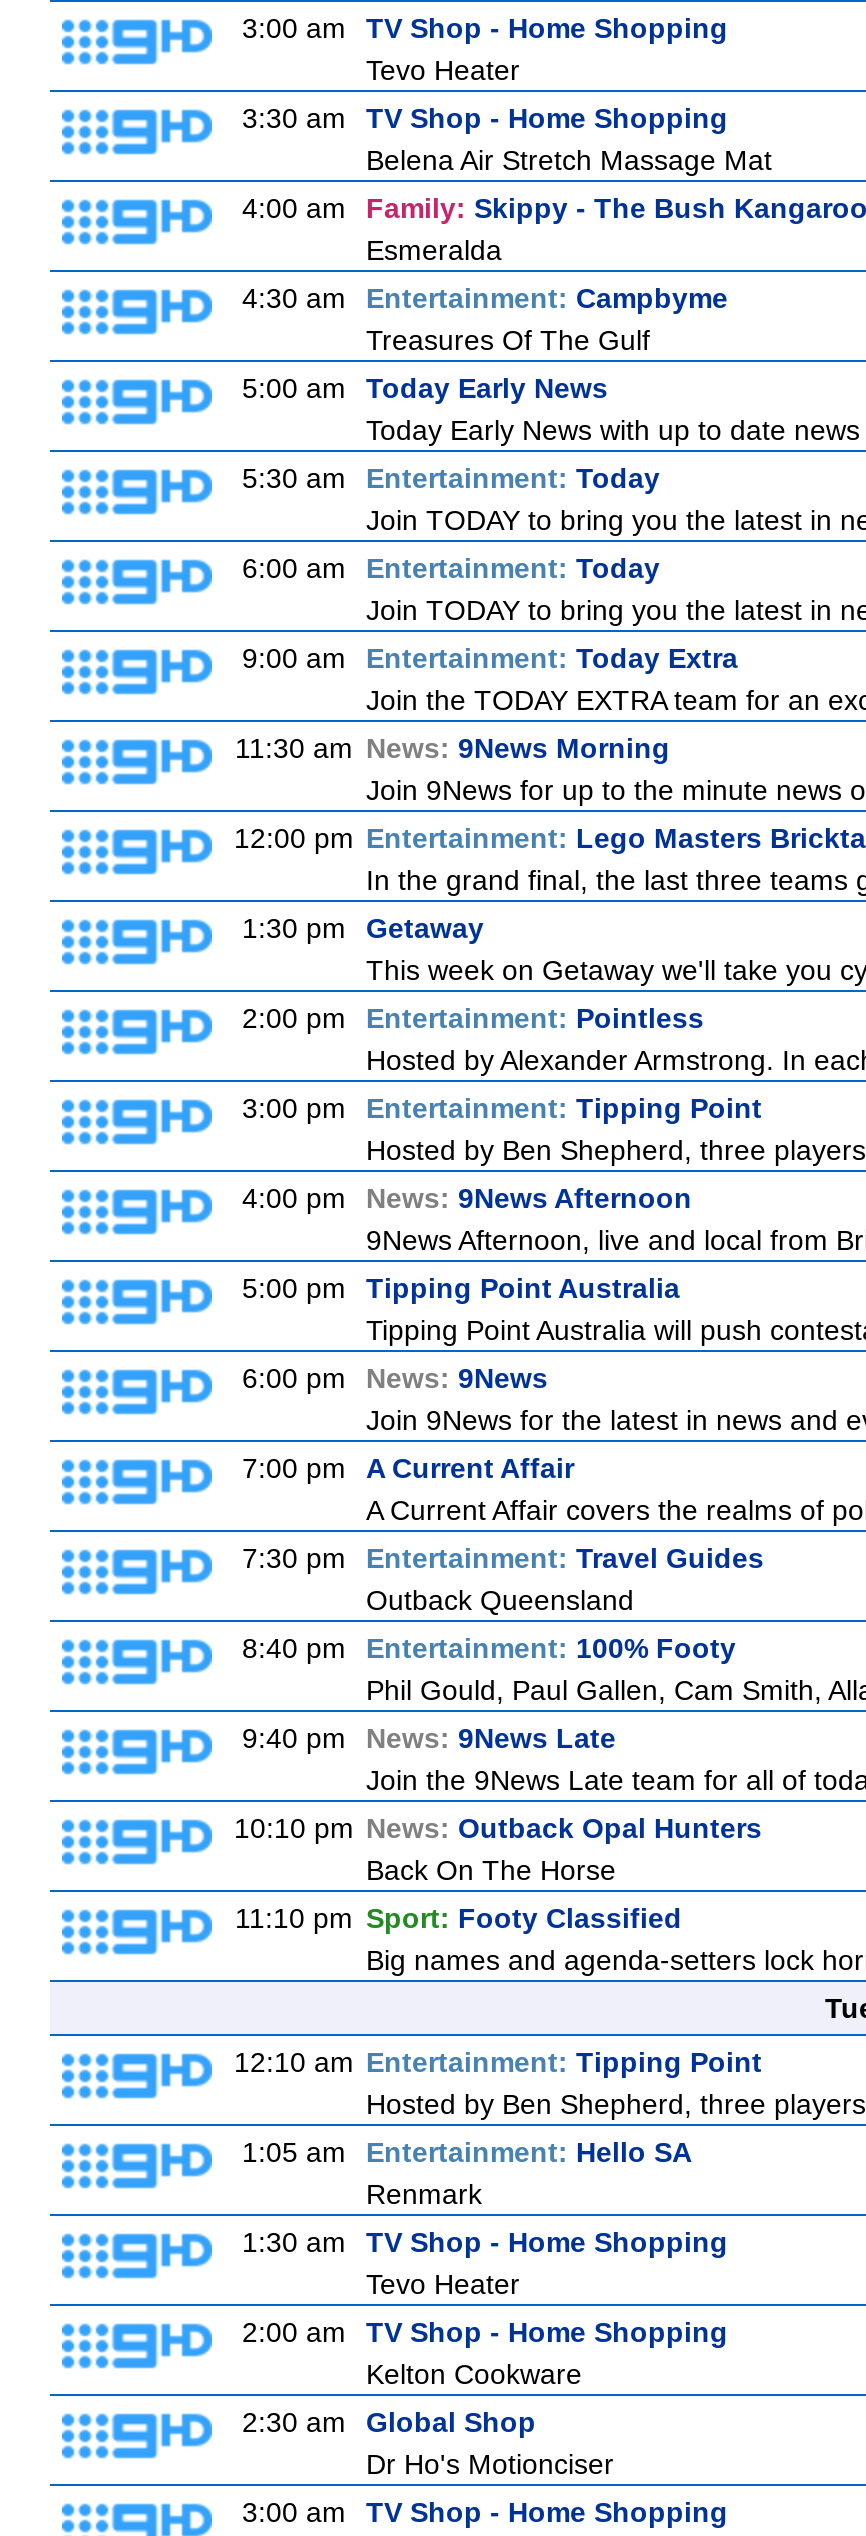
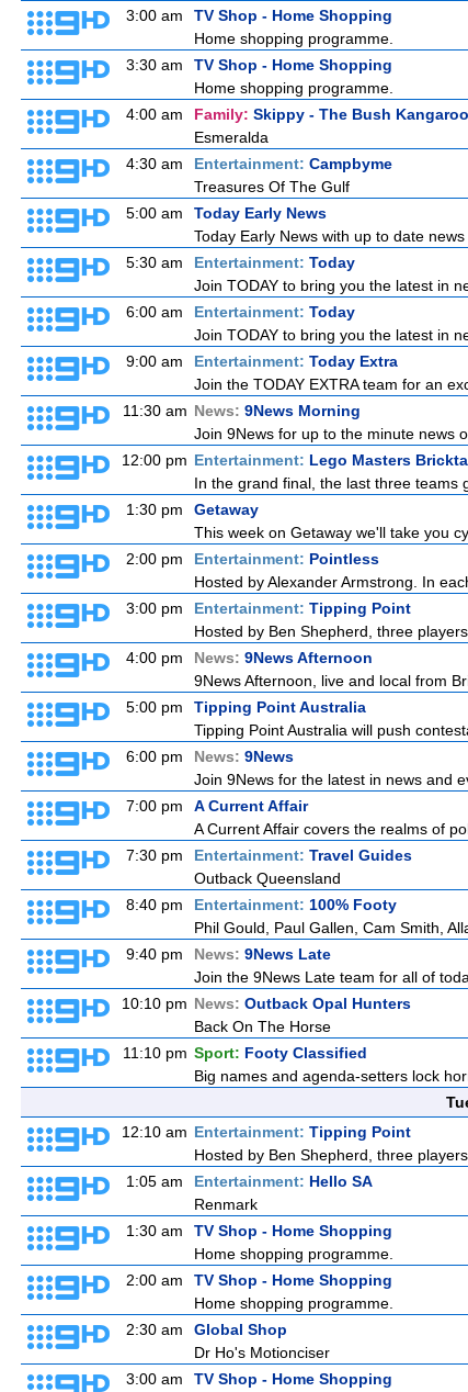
[366,54,520,86] Tevo Heater -> [194,30,393,47] Home shopping programme.
[366,144,772,176] Belena Air Stretch Massage Mat -> [194,79,393,97] Home shopping programme.
[366,2268,520,2300] Tevo Heater -> [194,1245,393,1262] Home shopping programme.
[366,2358,582,2390] Kelton Cookware -> [194,1294,393,1312] Home shopping programme.

